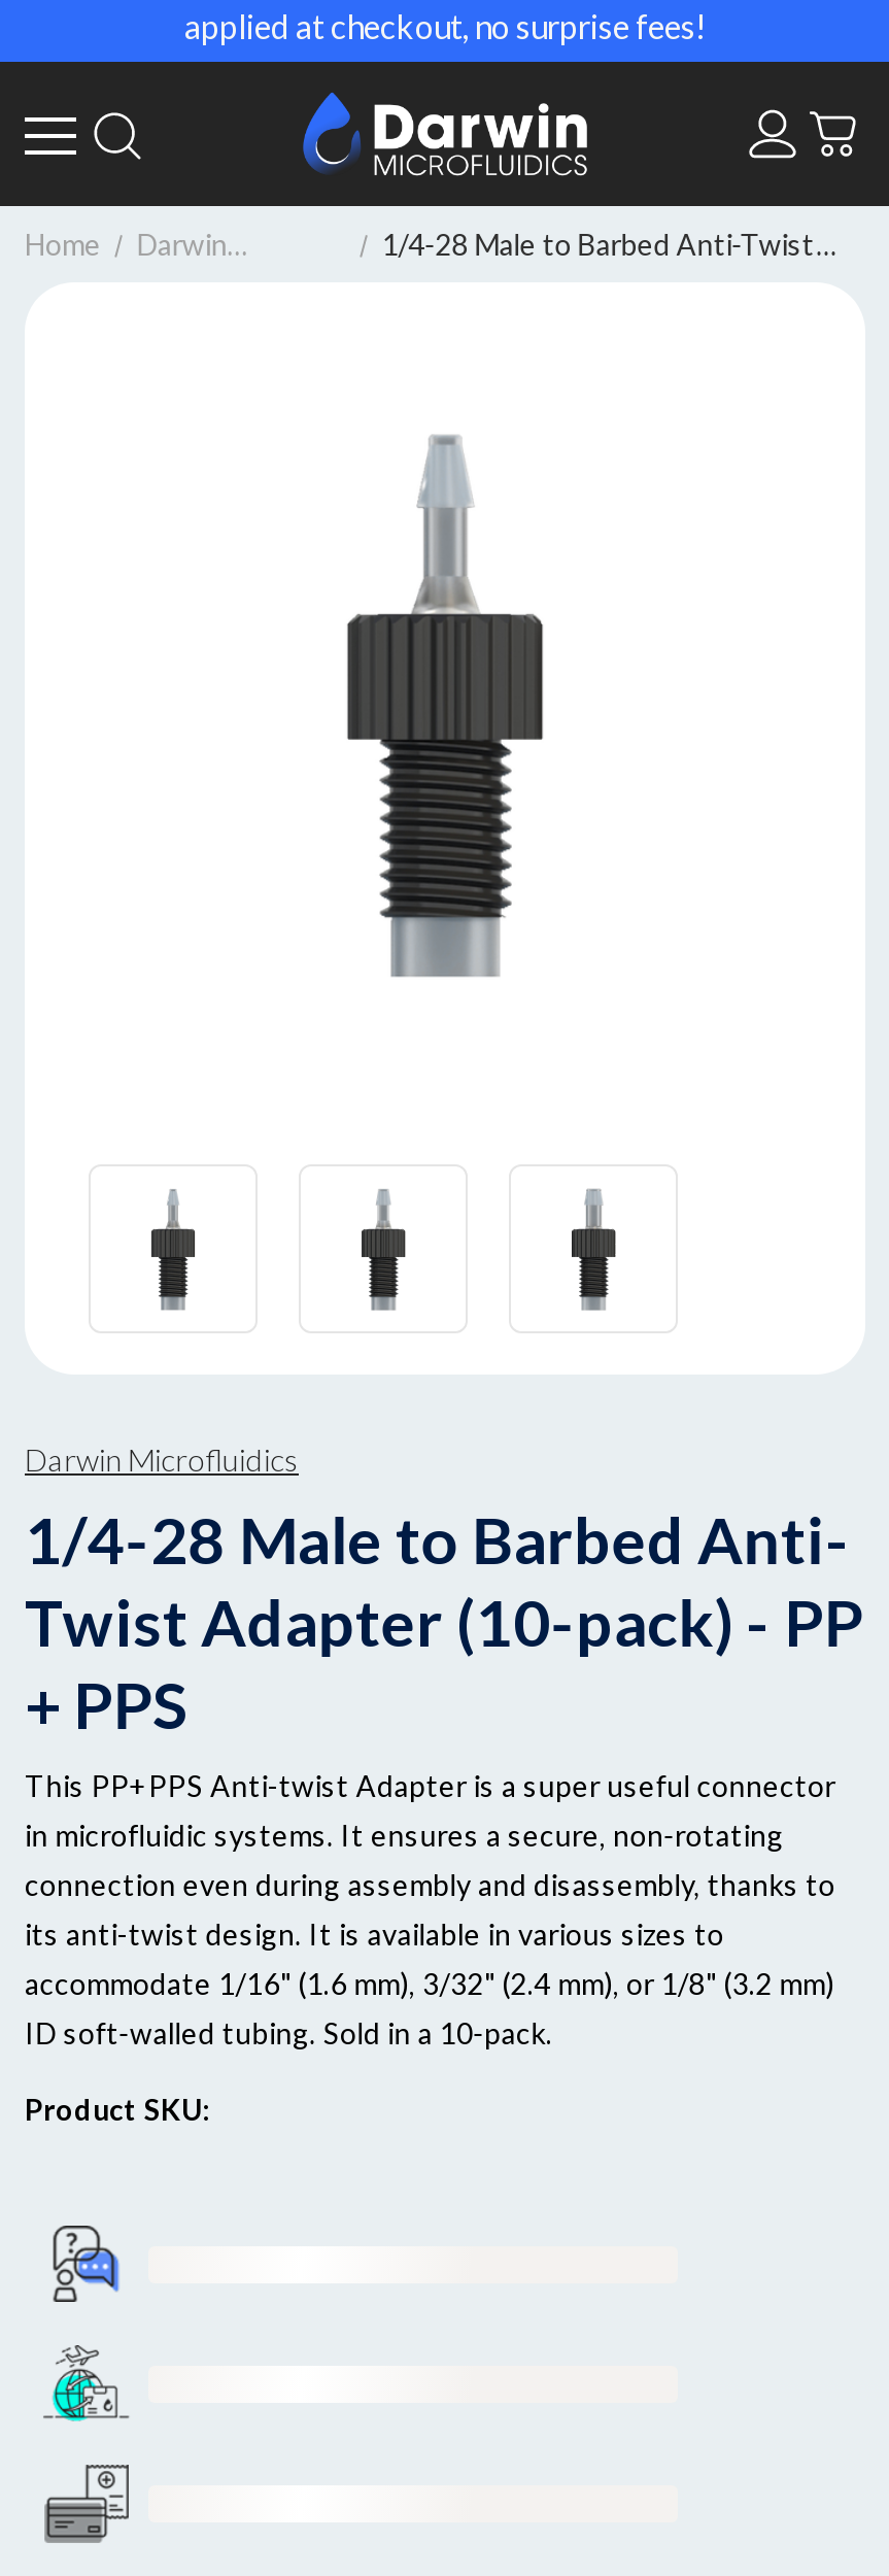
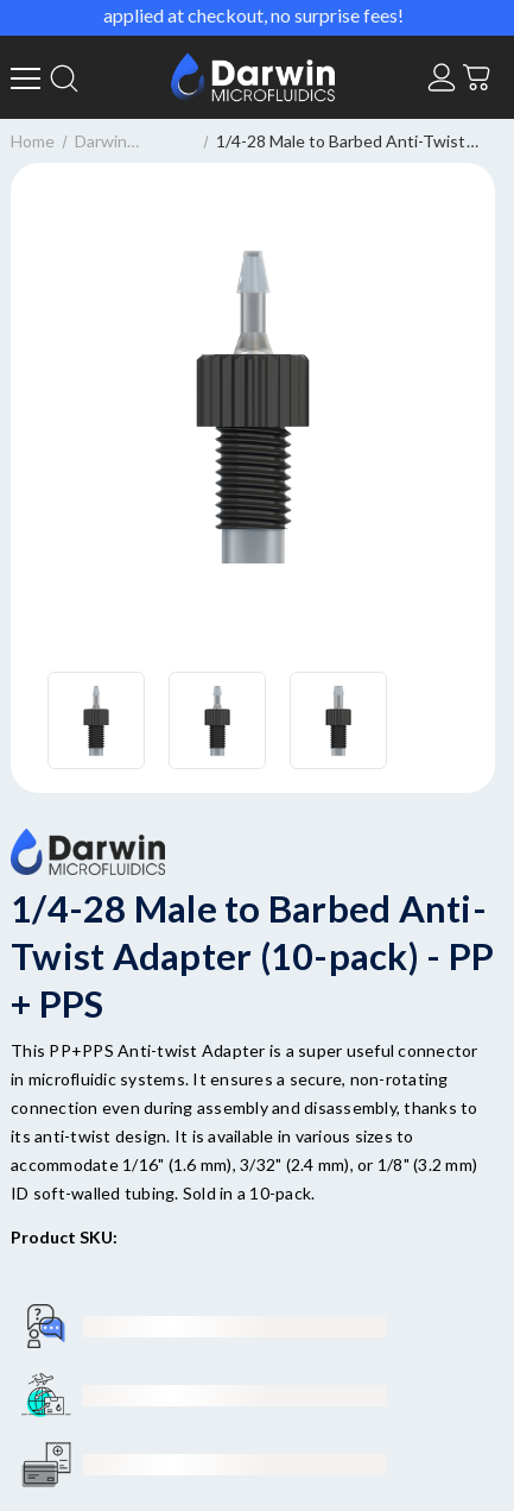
[25,1440,299,1478] Darwin Microfluidics -> none

